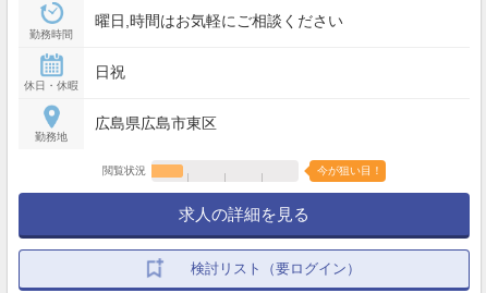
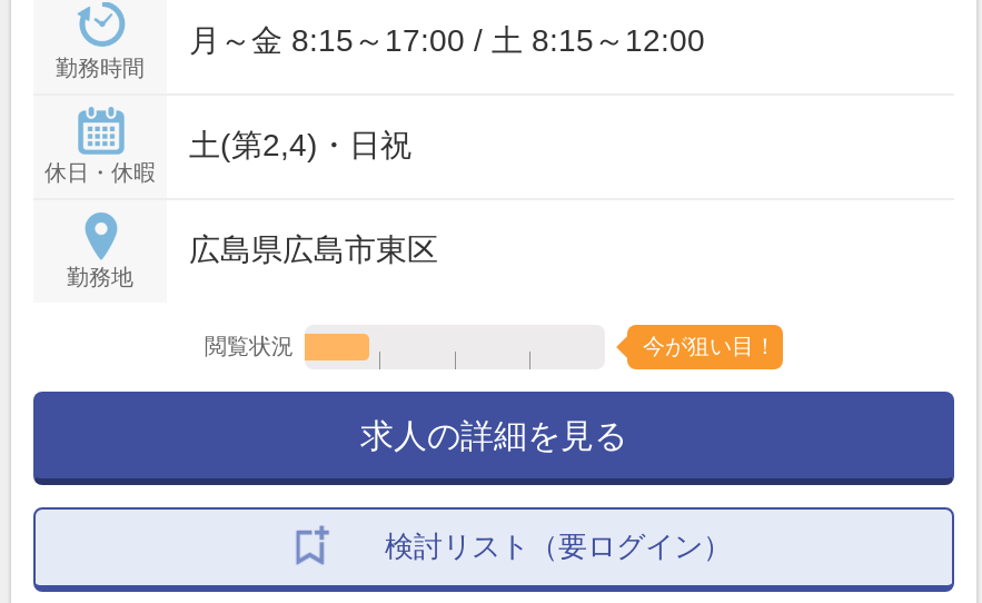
[95,12,343,30] 曜日,時間はお気軽にご相談ください -> [189,23,705,58] 月～金 8:15～17:00 / 土 8:15～12:00
[95,63,125,81] 日祝 -> [189,127,411,163] 土(第2,4)・日祝

